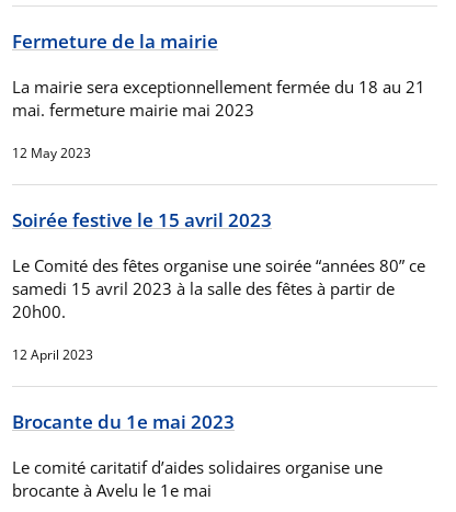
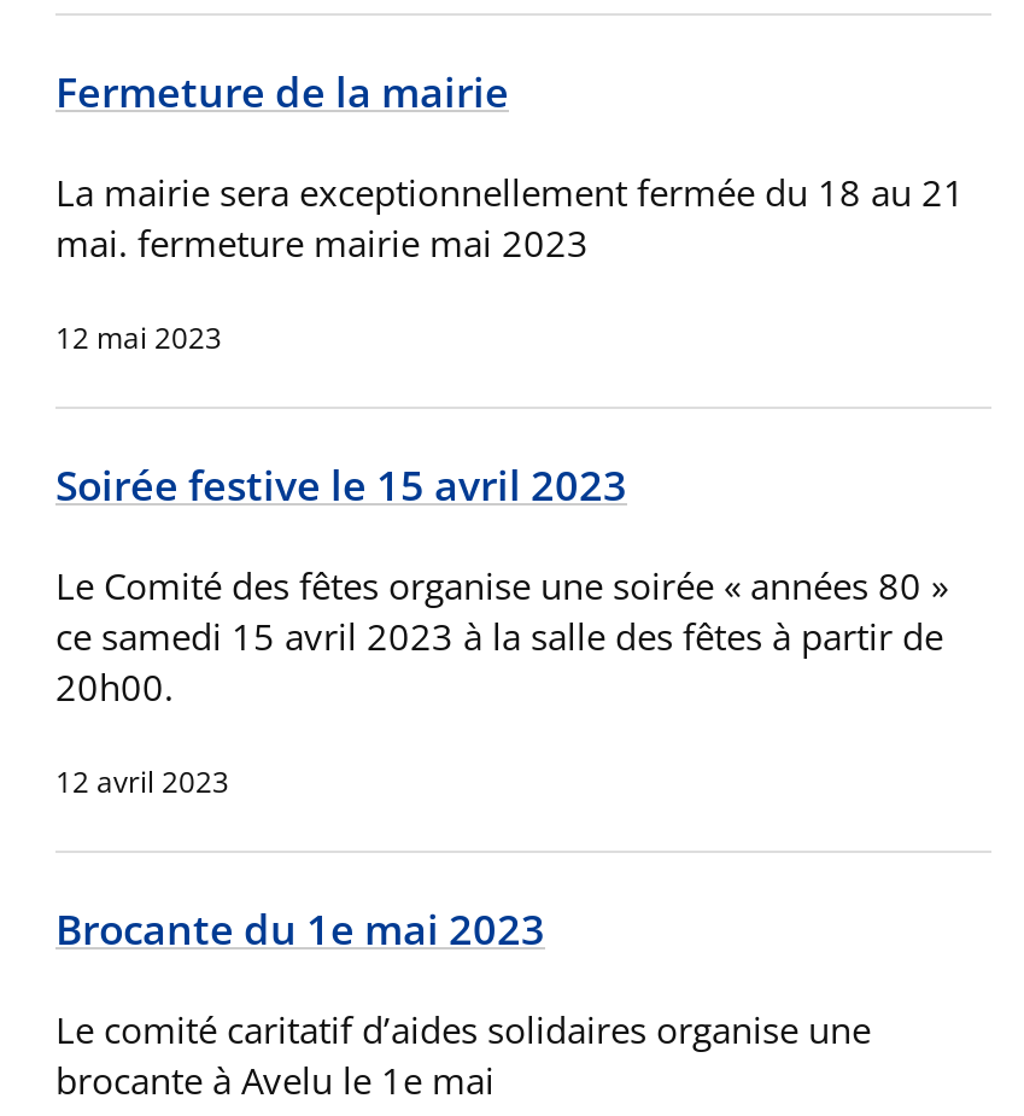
[12,143,91,162] 12 May 2023 -> [55,318,222,359] 12 mai 2023
[12,254,425,299] Le Comité des fêtes organise une soirée “années 80” ce | samedi 15 avril 2023 à la salle des fêtes à partir de -> [55,561,948,660] Le Comité des fêtes organise une soirée « années 80 » | ce samedi 15 avril 2023 à la salle des fêtes à partir de
[12,345,93,364] 12 April 2023 -> [55,762,229,803] 12 avril 2023

